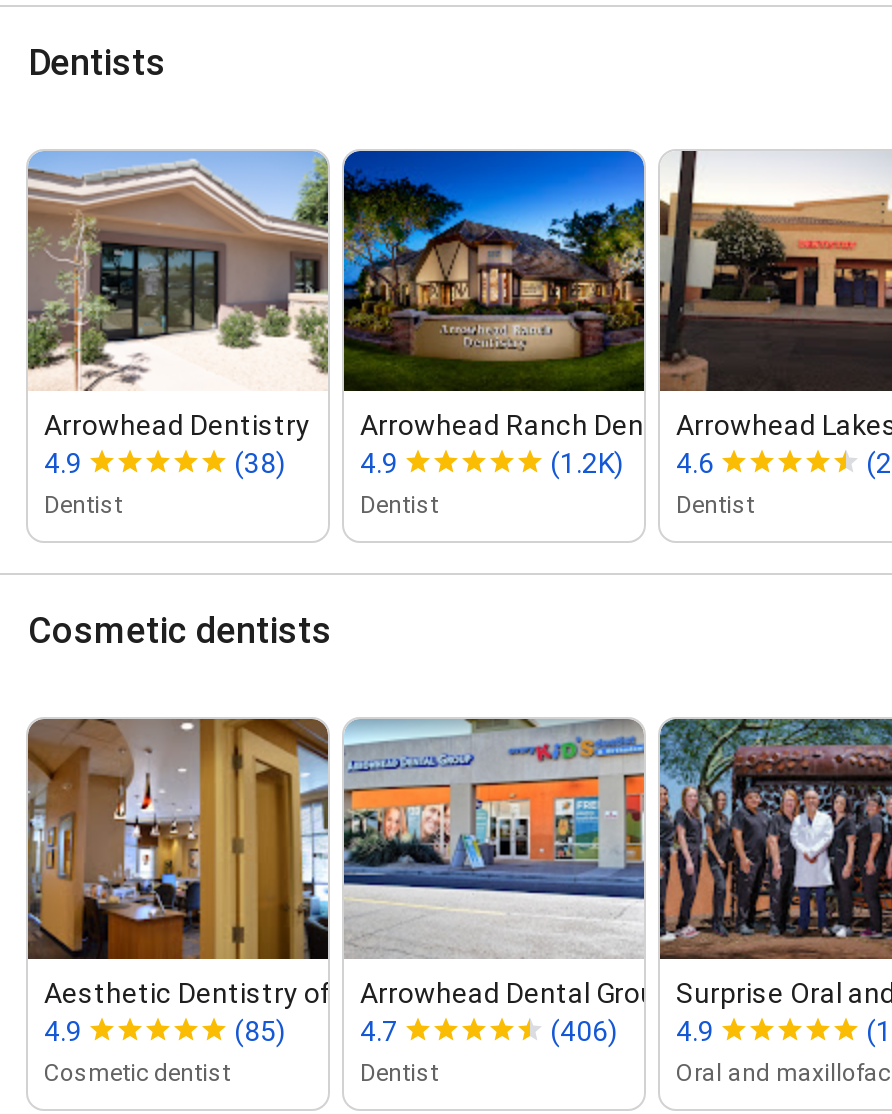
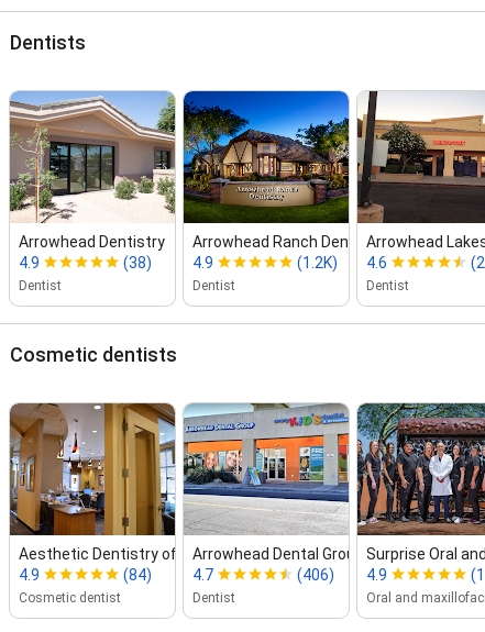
[234,1014,286,1046] (85) -> [123,566,152,583] (84)

